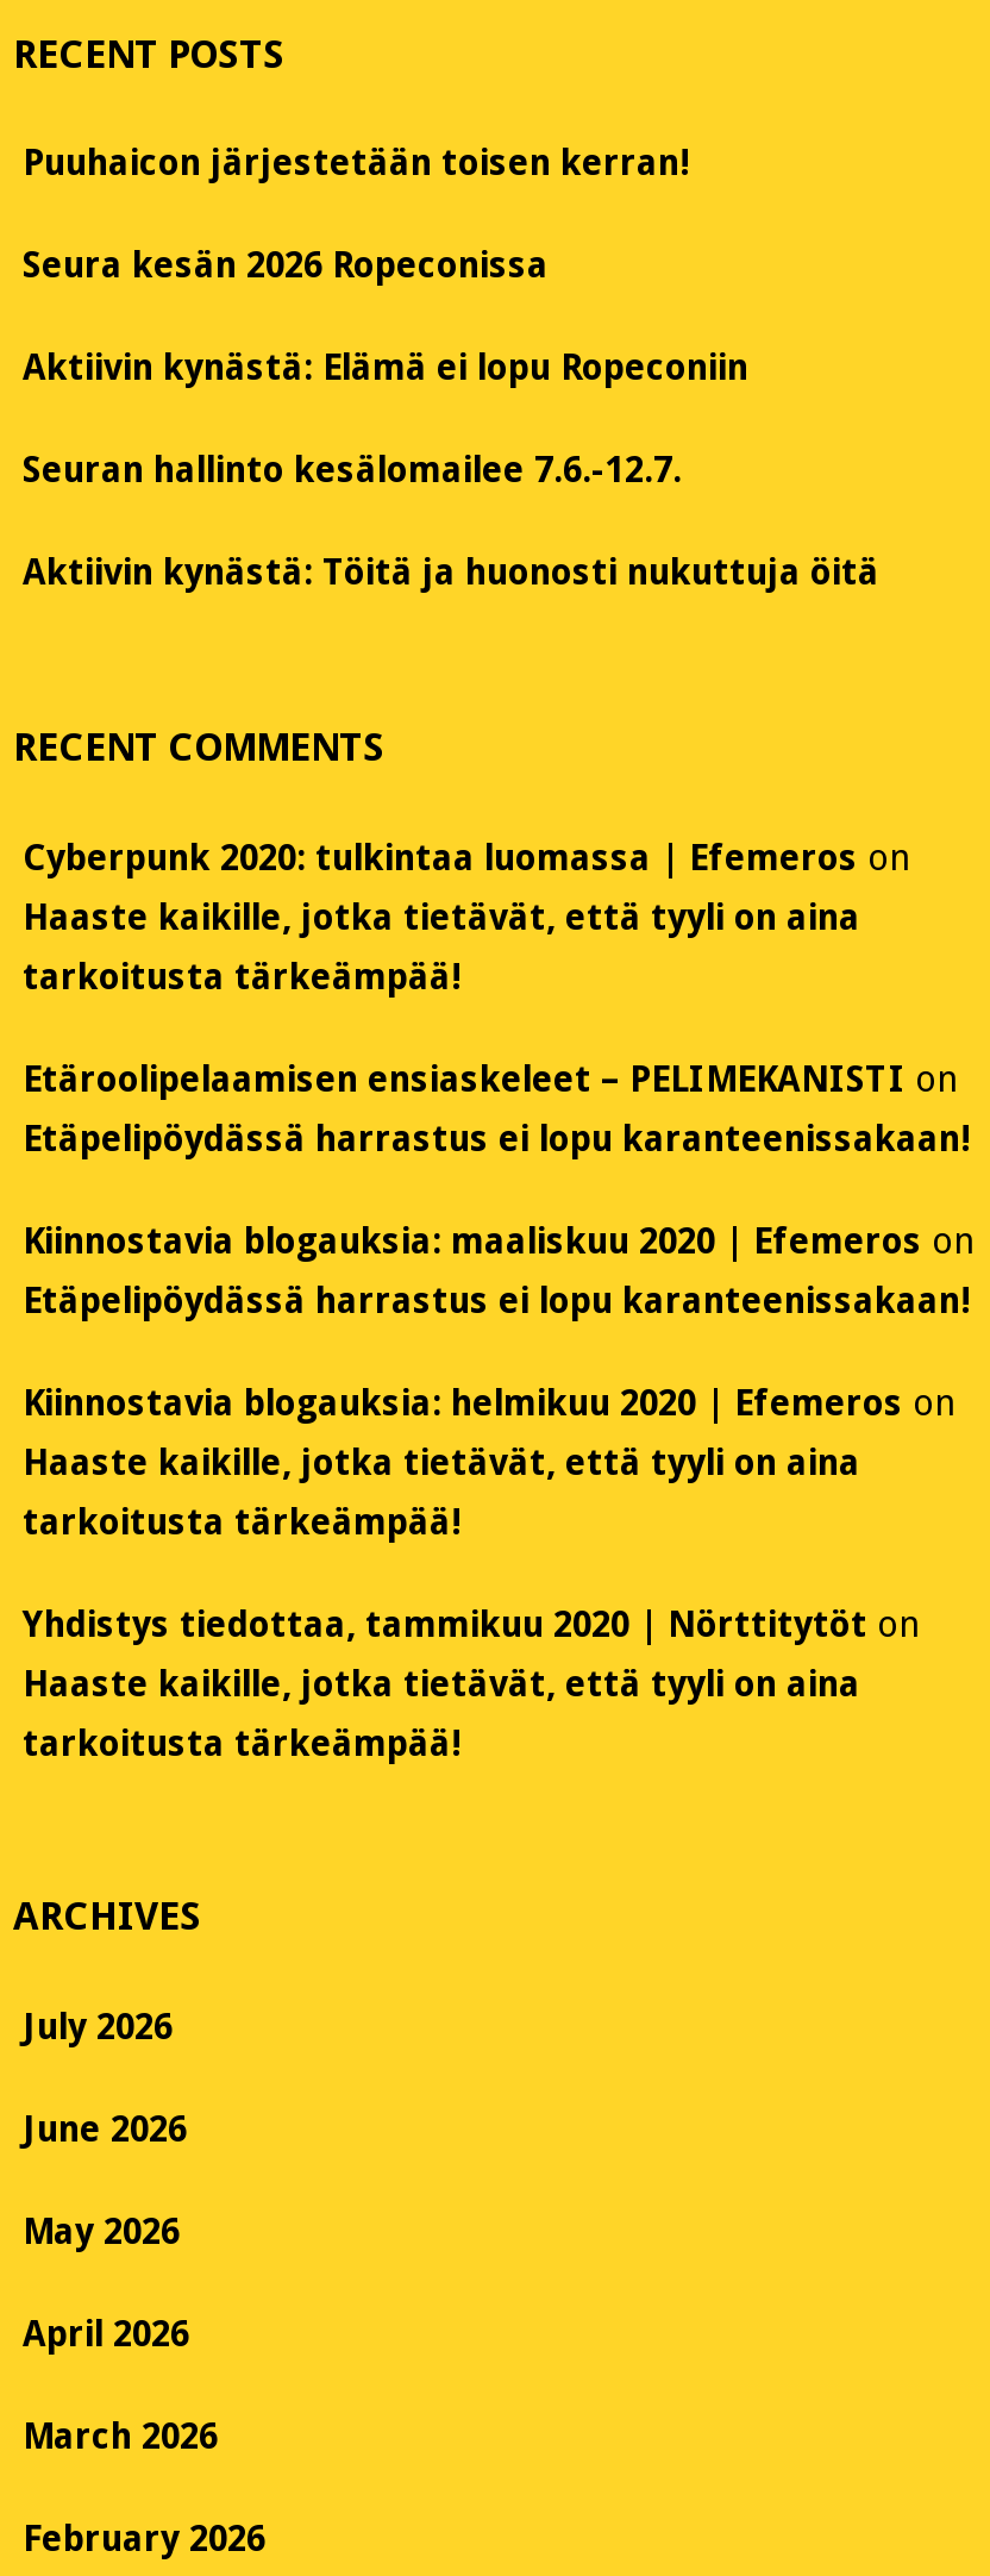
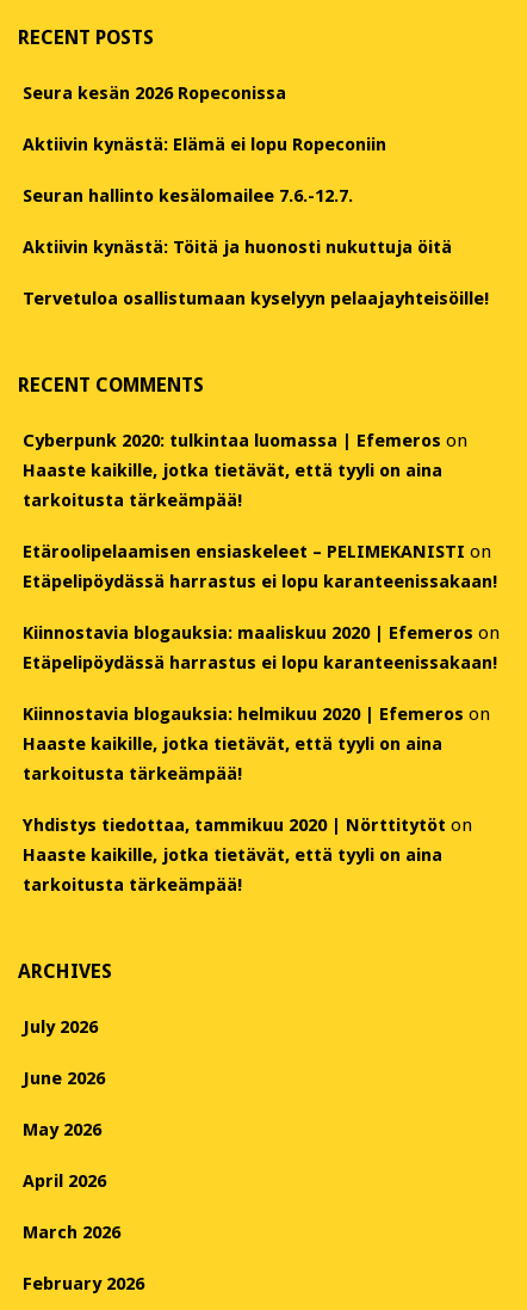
[23,143,689,186] Puuhaicon järjestetään toisen kerran! -> none
moved [23,245,879,595] -> [23,82,452,257]: Seura kesän 2026 Ropeconissa | Aktiivin kynästä: Elämä ei lopu Ropeconiin | Seuran hallinto kesälomailee 7.6.-12.7. | Aktiivin kynästä: Töitä ja huonosti nukuttuja öitä
none -> [23,287,489,309] Tervetuloa osallistumaan kyselyyn pelaajayhteisöille!

